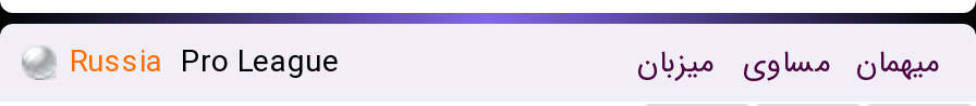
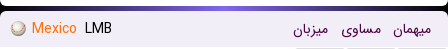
[70,39,340,87] Russia Pro League -> [32,18,112,40] Mexico LMB

